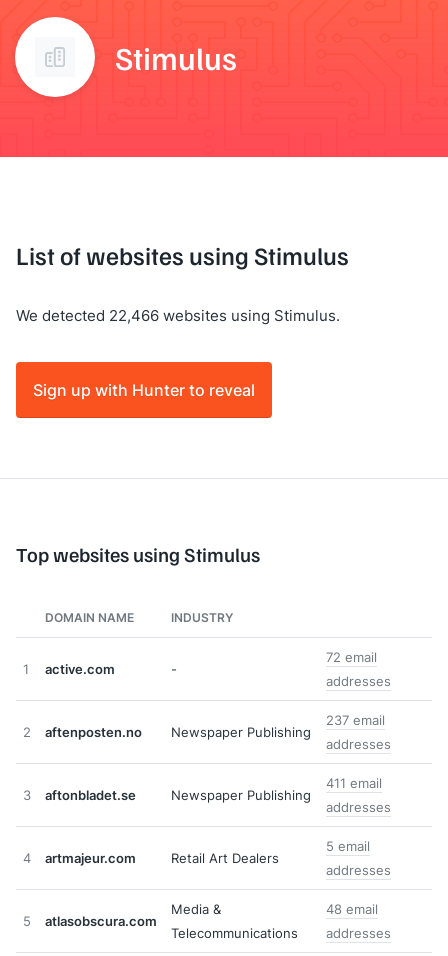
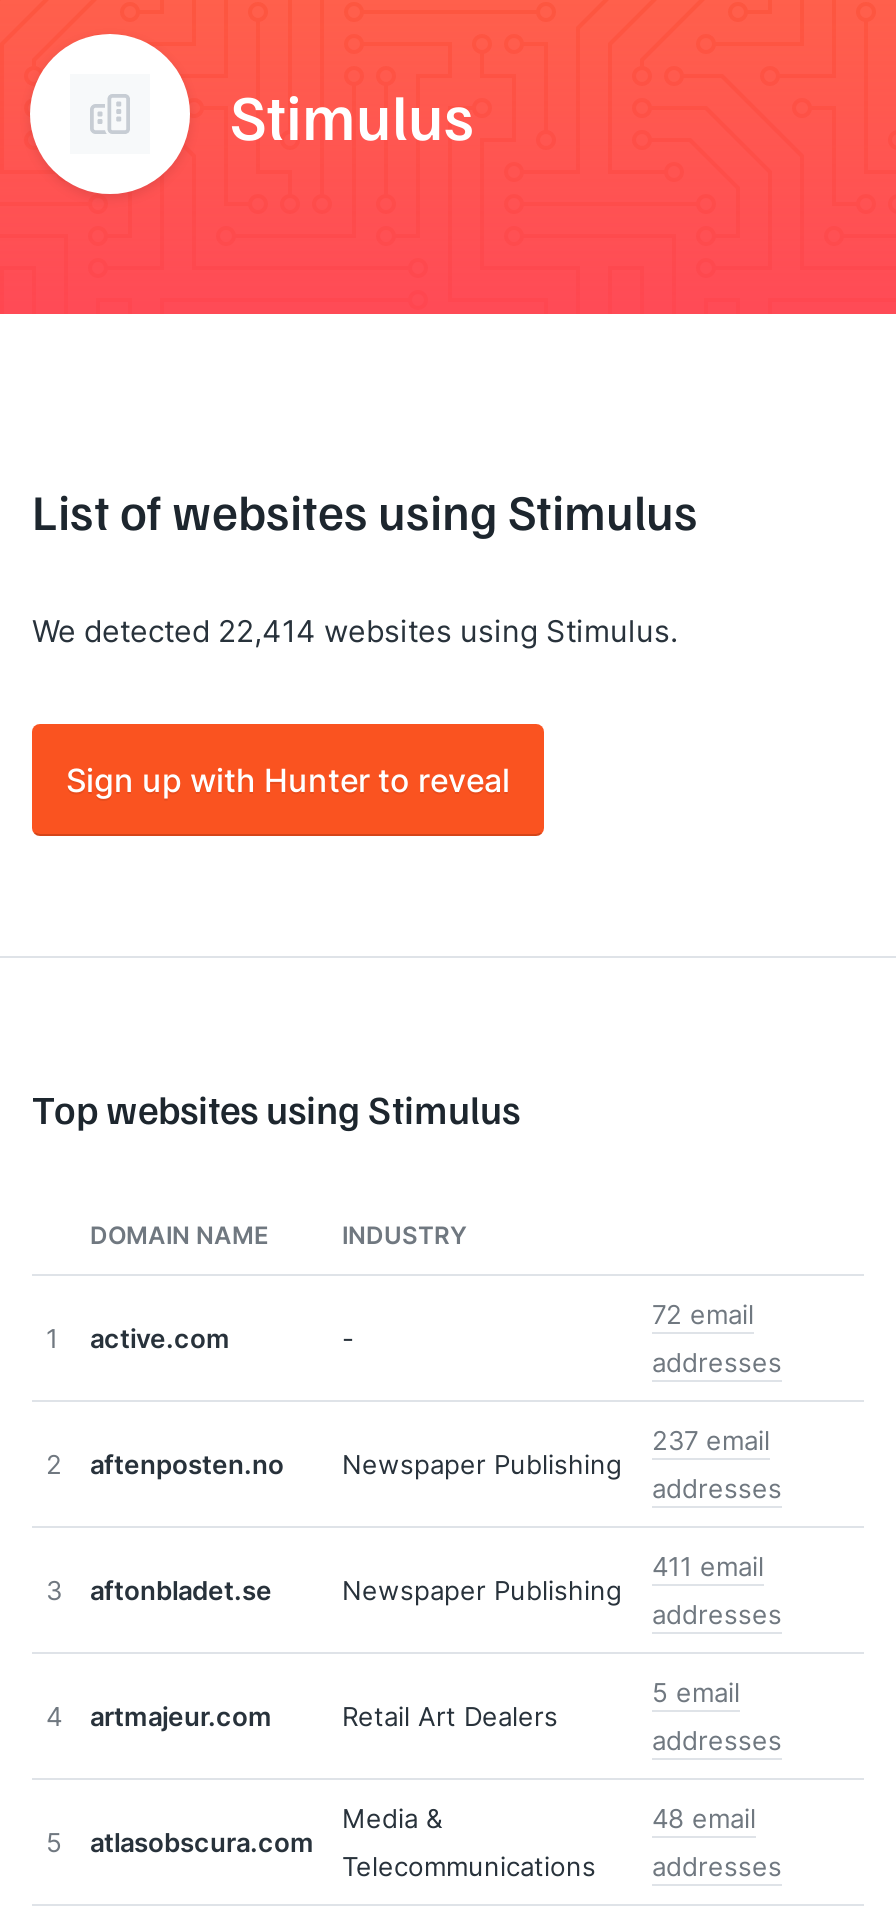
[16,305,340,326] We detected 22,466 websites using Stimulus. -> [32,610,678,652] We detected 22,414 websites using Stimulus.

